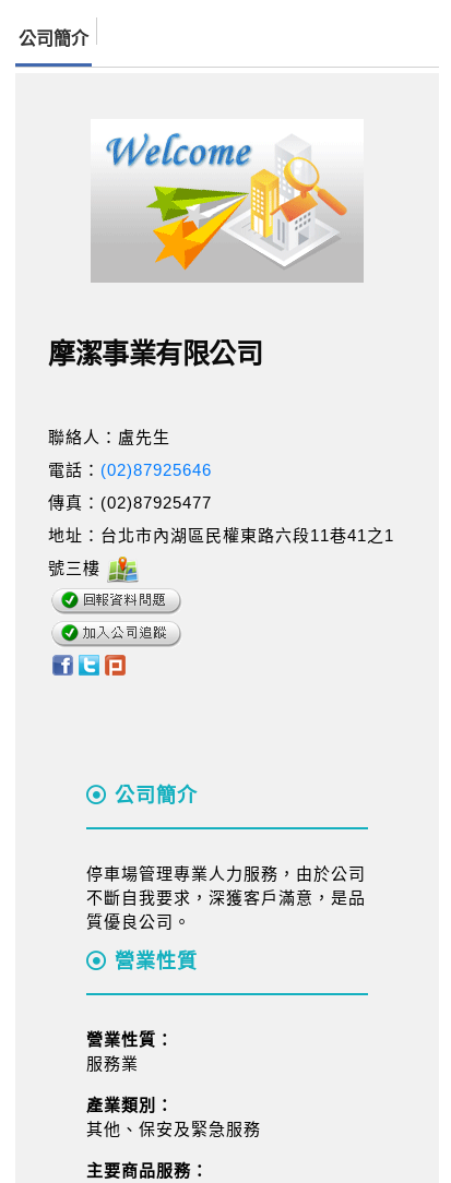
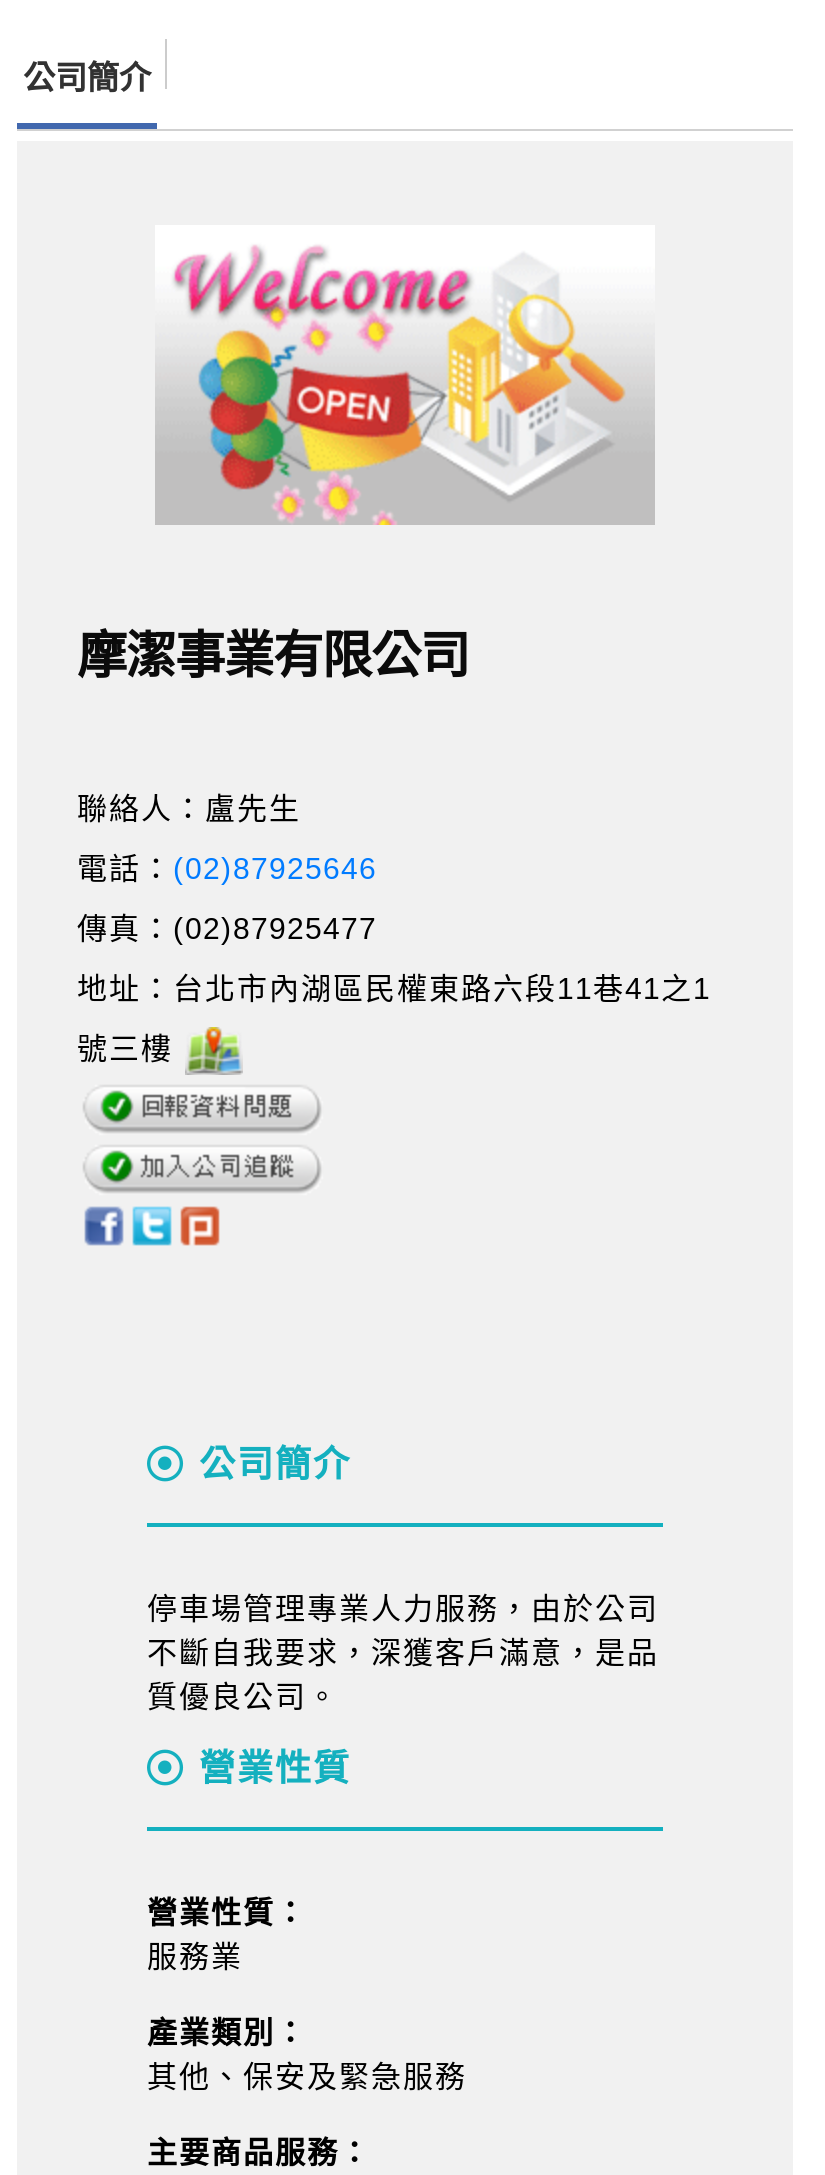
[102,131,263,283] [image] -> [173,245,473,527] [image]

